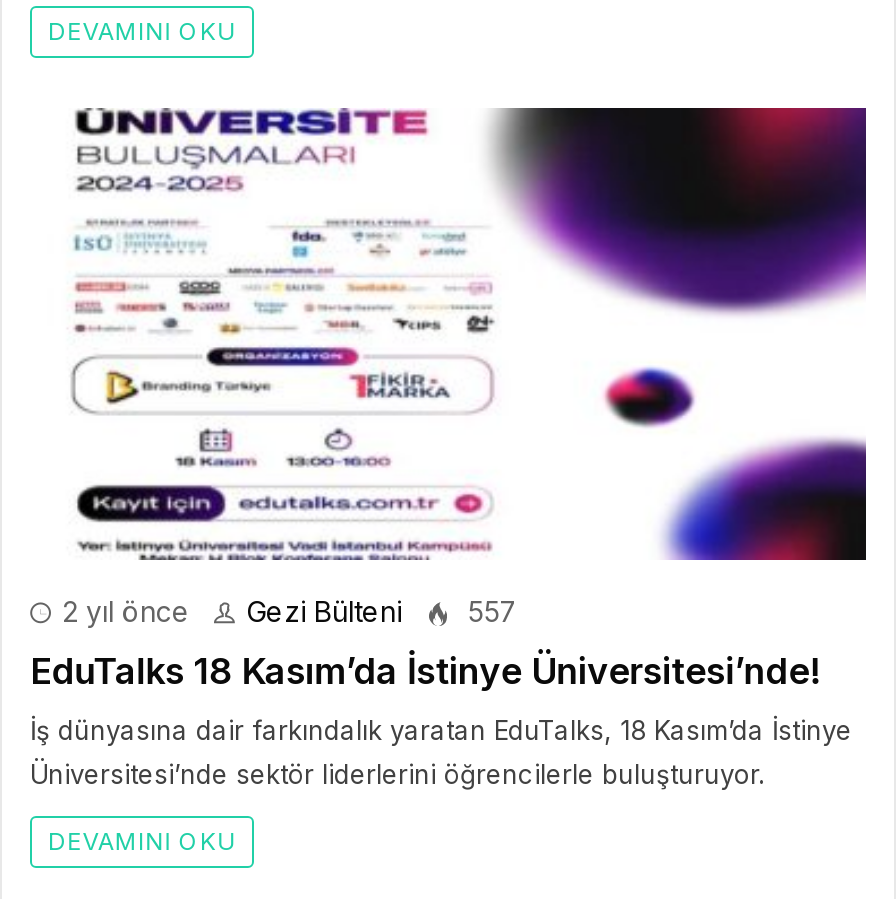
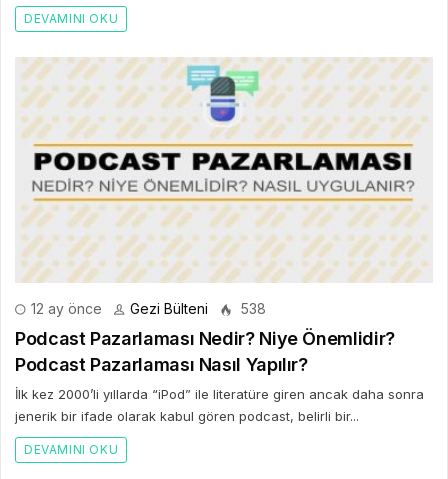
[42,106,868,628] [image] | 2 yıl önce -> [19,57,433,317] [image] | 12 ay önce
[460,594,518,628] 557 -> [237,300,266,317] 538
[30,650,819,692] EduTalks 18 Kasım’da İstinye Üniversitesi’nde! -> [15,328,395,375] Podcast Pazarlaması Nedir? Niye Önemlidir? | Podcast Pazarlaması Nasıl Yapılır?
[30,714,852,790] İş dünyasına dair farkındalık yaratan EduTalks, 18 Kasım’da İstinye | Üniversitesi’nde sektör liderlerini öğrencilerle buluşturuyor. -> [15,386,424,424] İlk kez 2000’li yıllarda “iPod” ile literatüre giren ancak daha sonra | jenerik bir ifade olarak kabul gören podcast, belirli bir...

